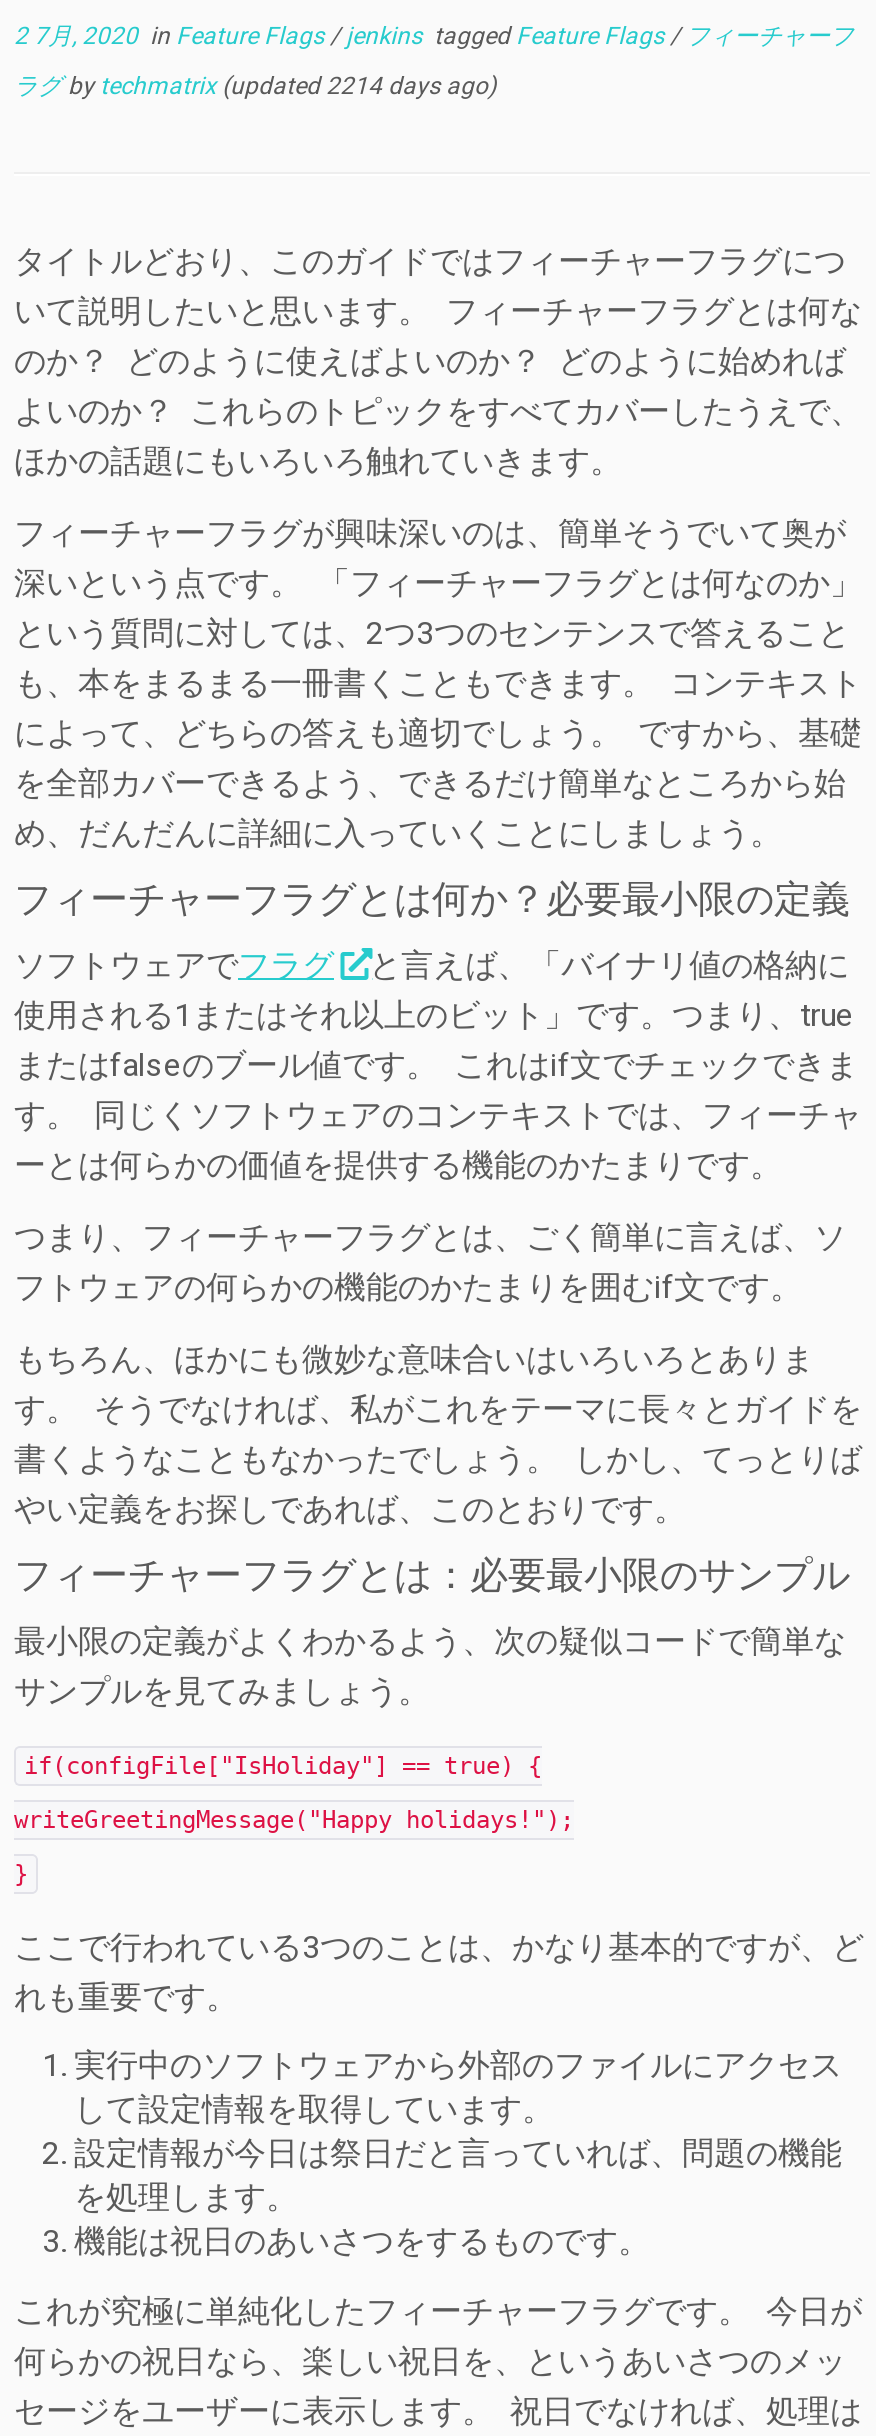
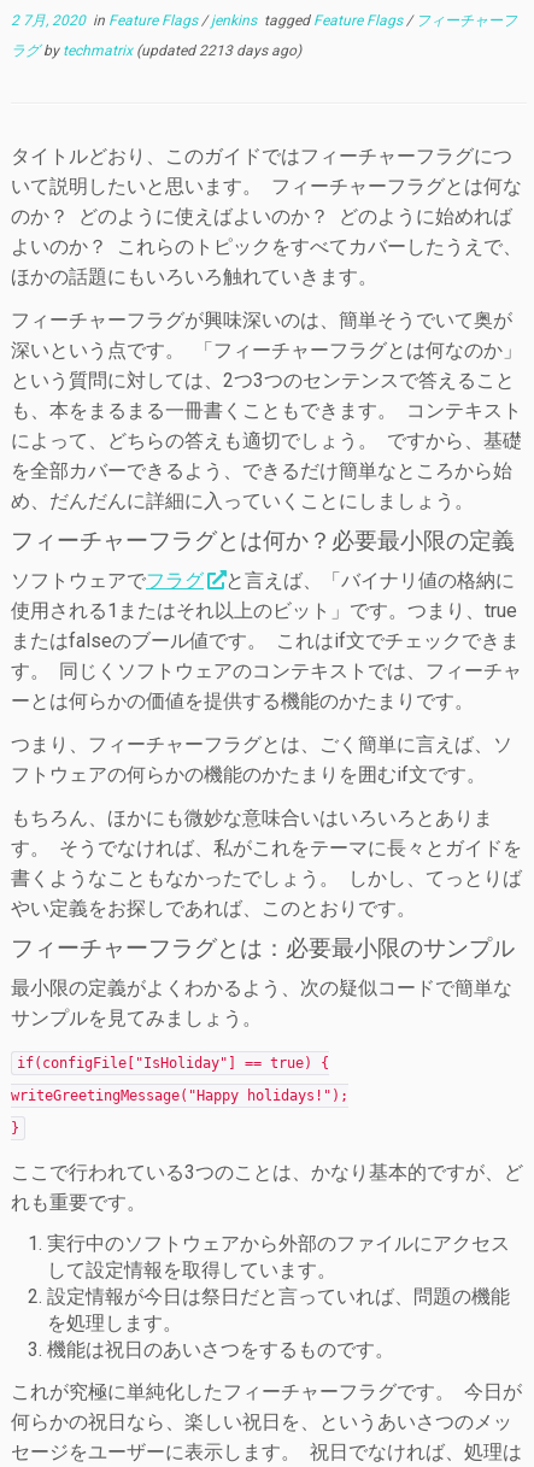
[14,72,496,100] ラグby techmatrix (updated 2214 days ago) -> [11,42,301,59] ラグby techmatrix (updated 2213 days ago)

